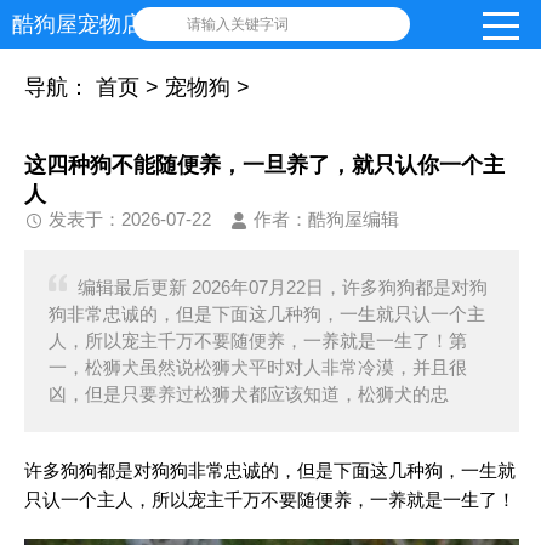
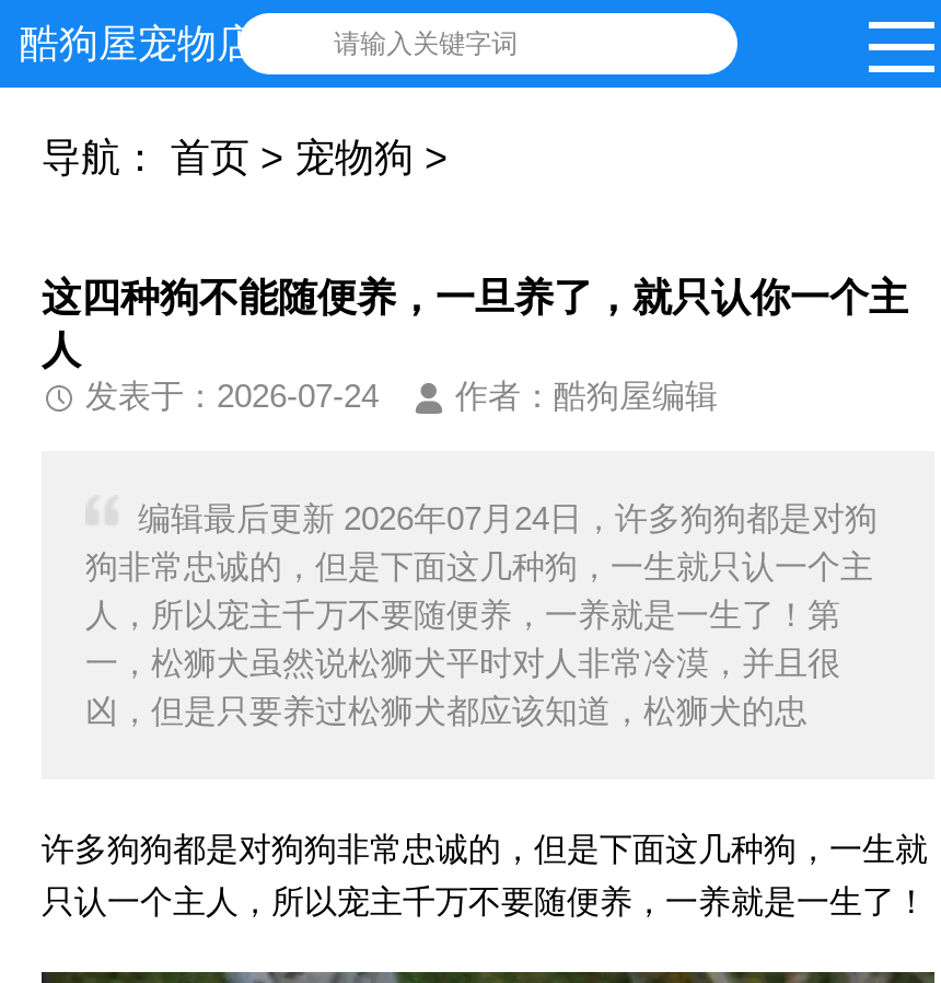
[49,209,211,229] 发表于：2026-07-22 -> [85,377,379,414] 发表于：2026-07-24
[78,277,488,297] 编辑最后更新 2026年07月22日，许多狗狗都是对狗 -> [138,499,878,536] 编辑最后更新 2026年07月24日，许多狗狗都是对狗

